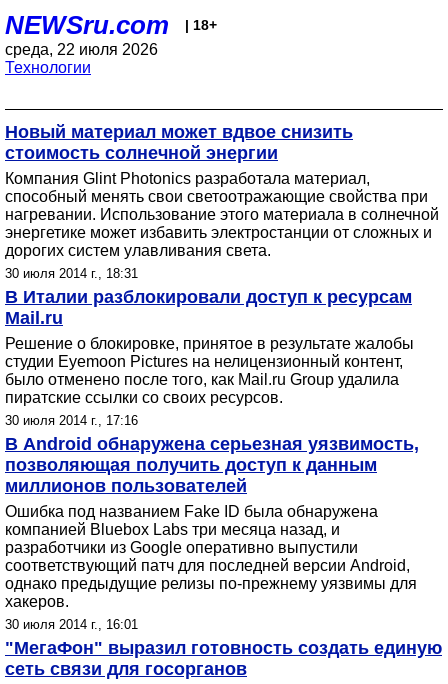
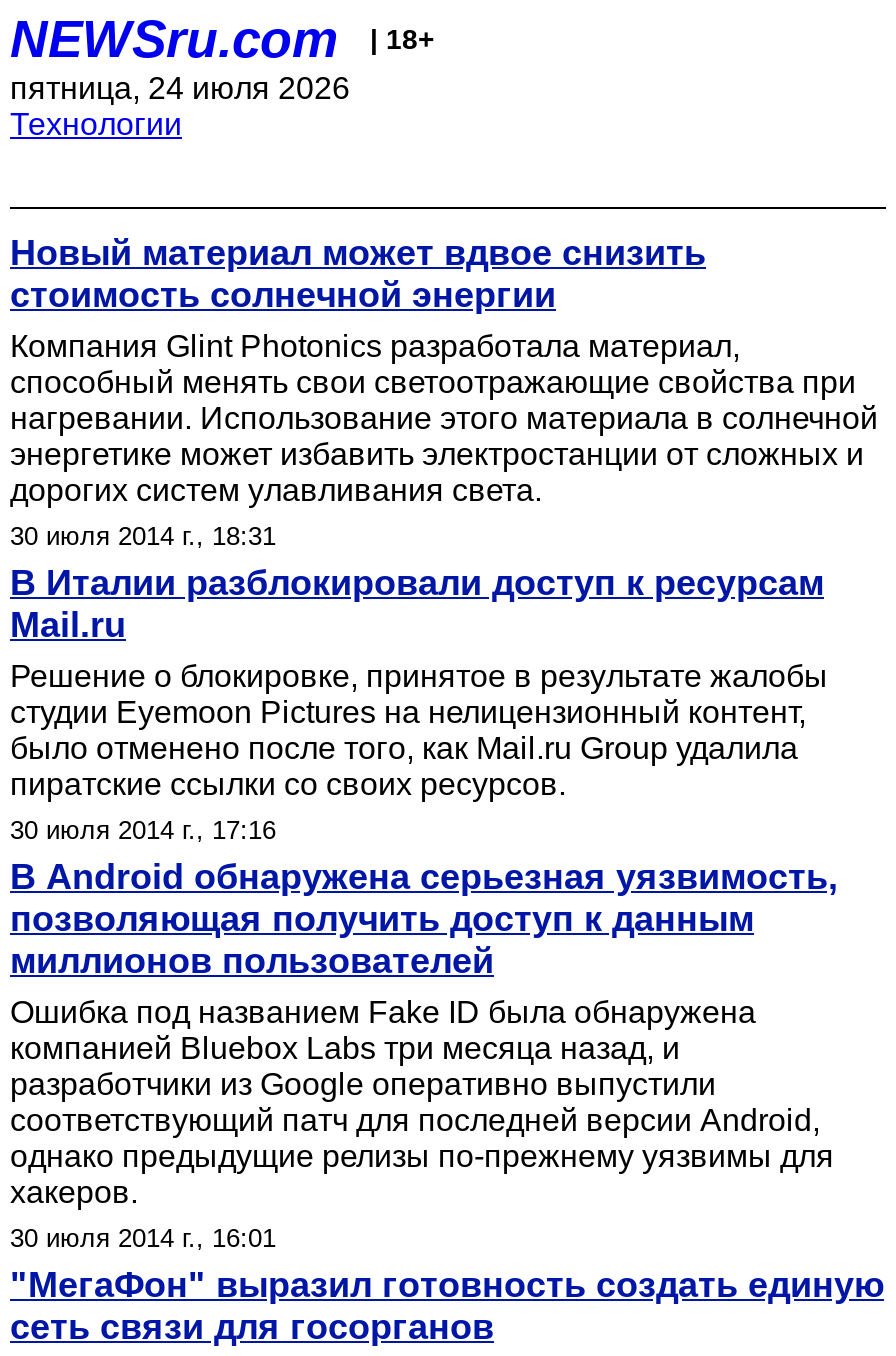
[5,41,158,58] среда, 22 июля 2026 -> [10,71,350,105] пятница, 24 июля 2026

